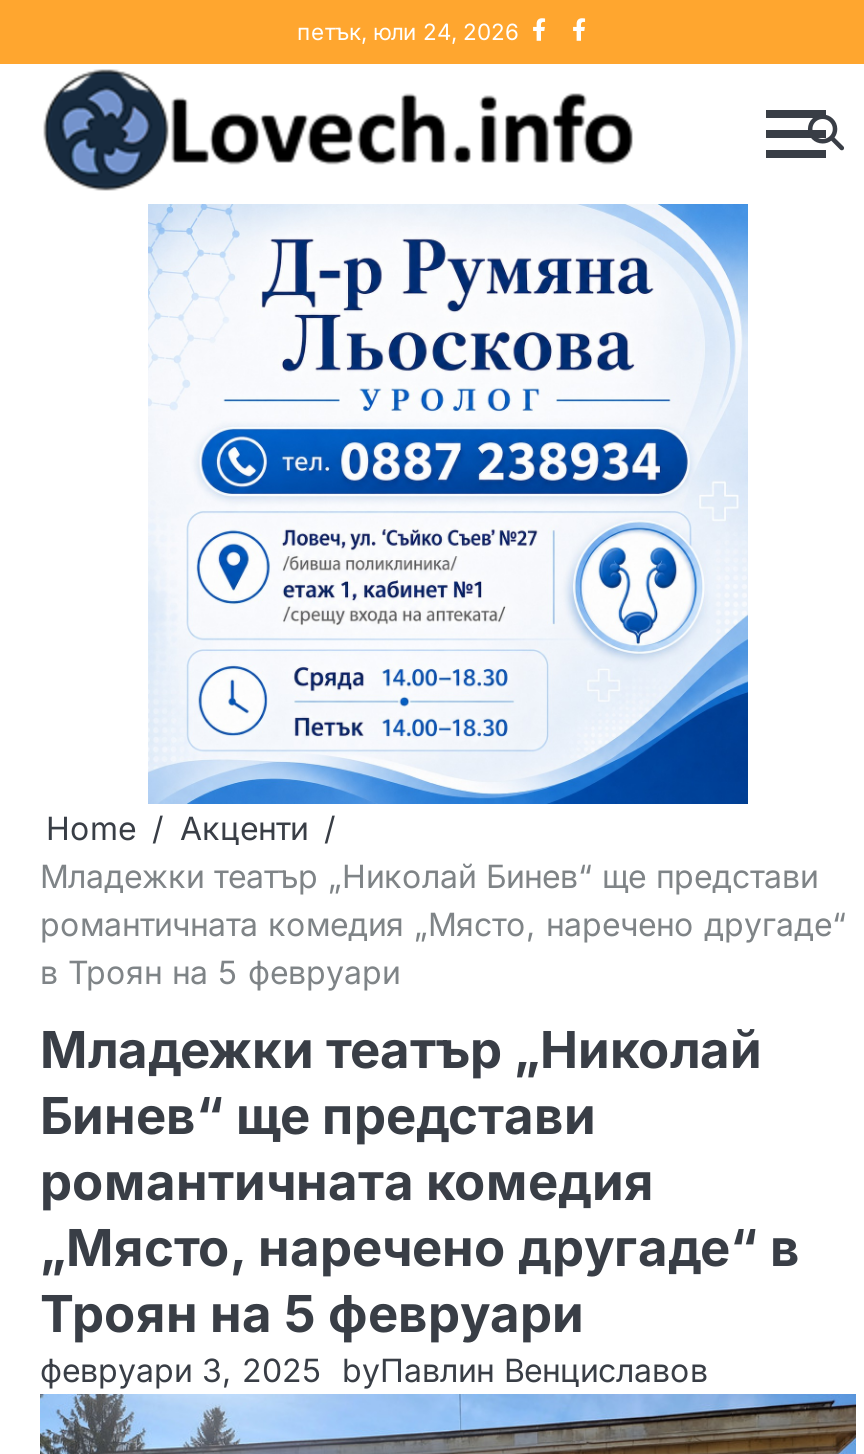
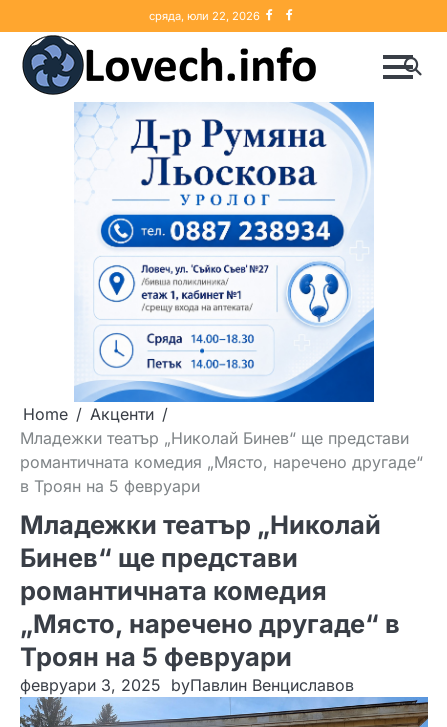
[297,17,519,45] петък, юли 24, 2026 -> [148,8,259,22] сряда, юли 22, 2026

